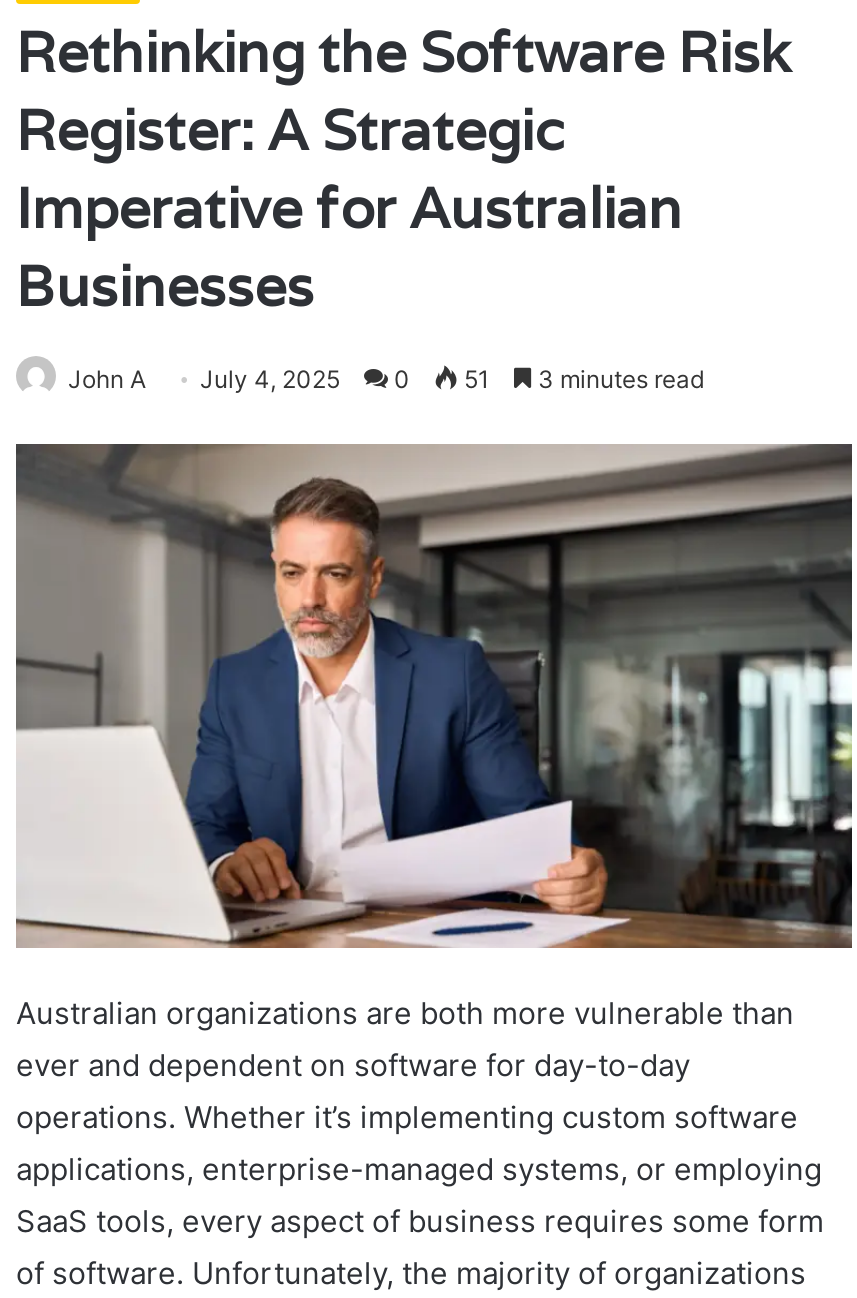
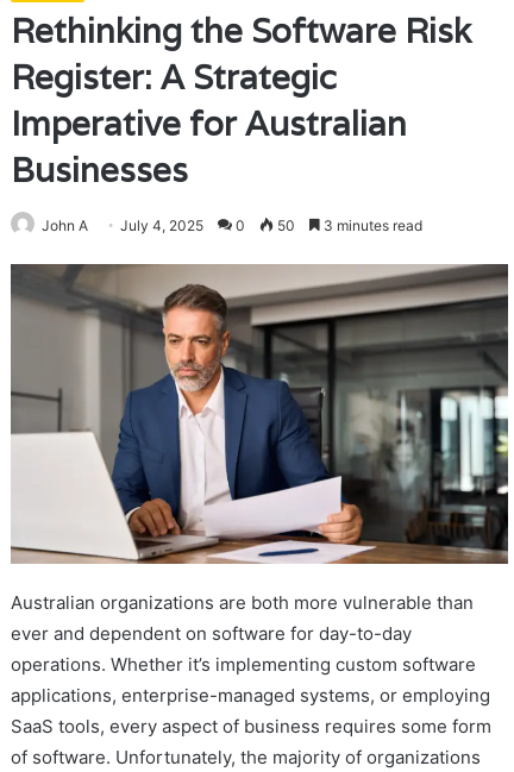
[68,363,704,393] John A July 4, 2025 0 51 3 minutes read -> [42,216,422,234] John A July 4, 2025 0 50 3 minutes read

